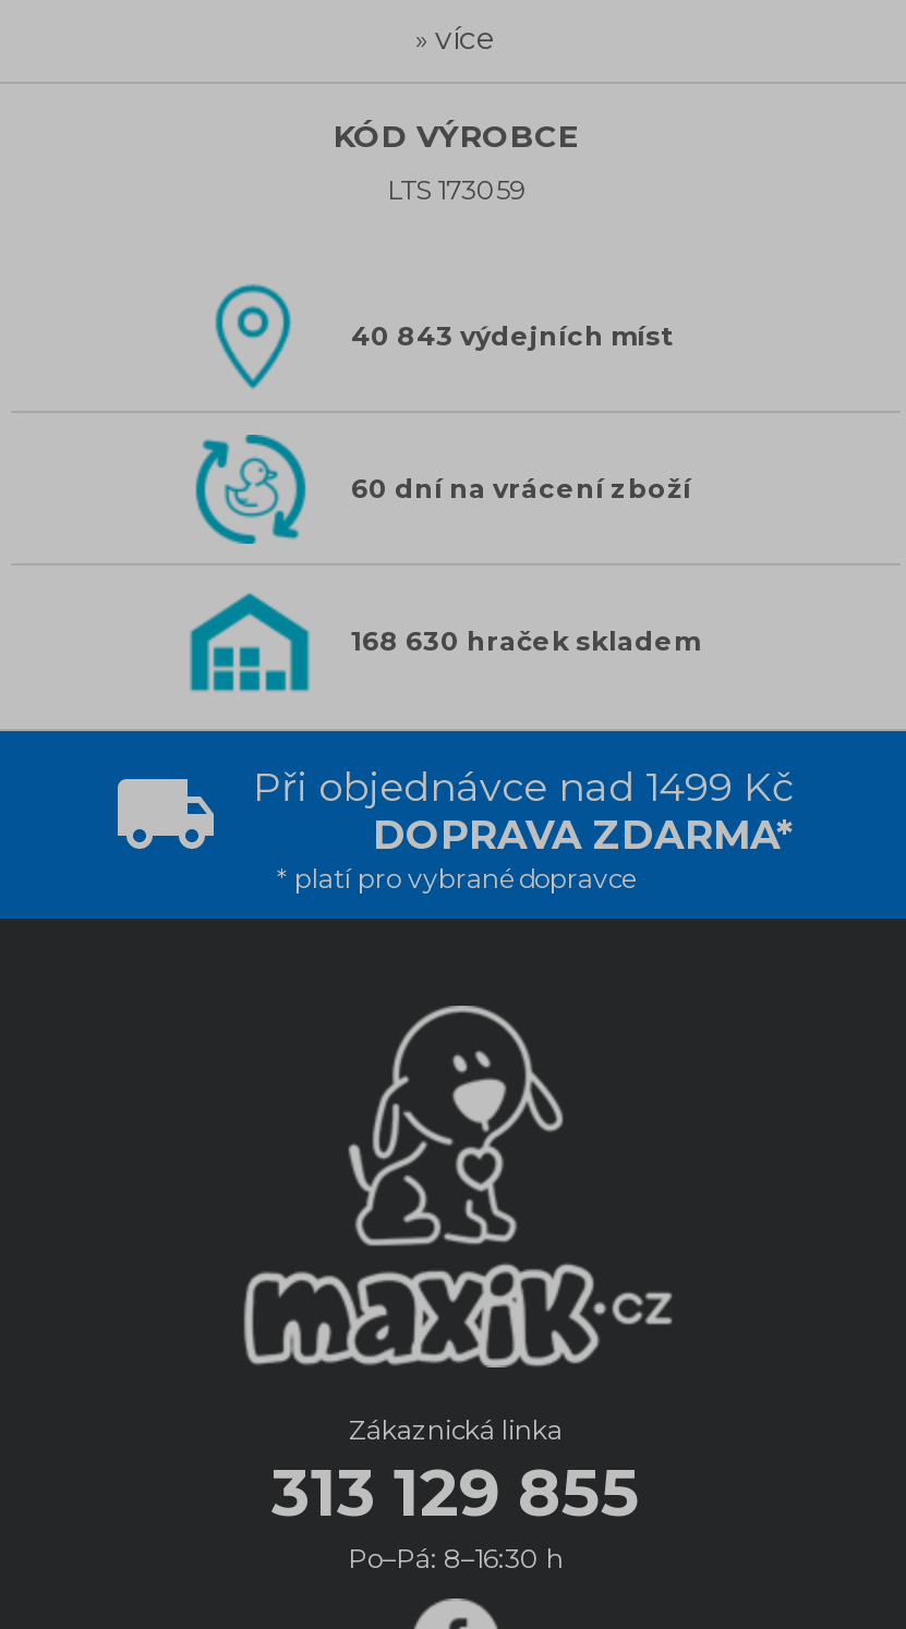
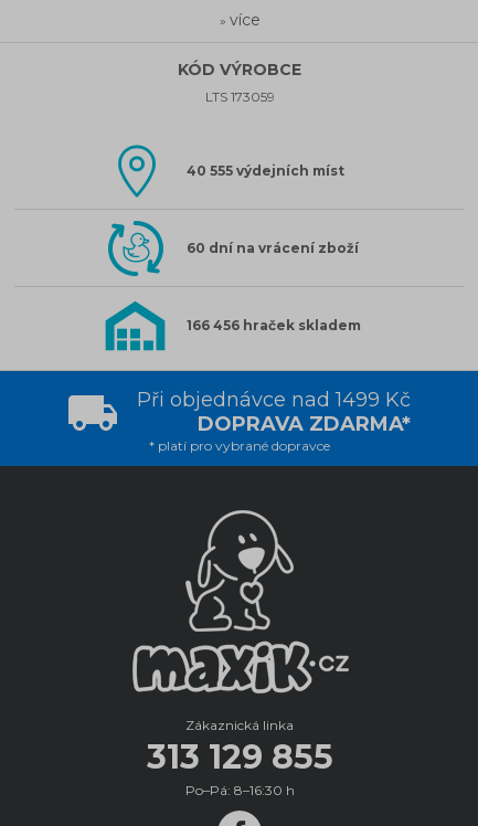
[351,319,674,352] 40 843 výdejních míst -> [187,162,344,179] 40 555 výdejních míst
[351,624,700,657] 168 630 hraček skladem -> [187,317,361,333] 166 456 hraček skladem

